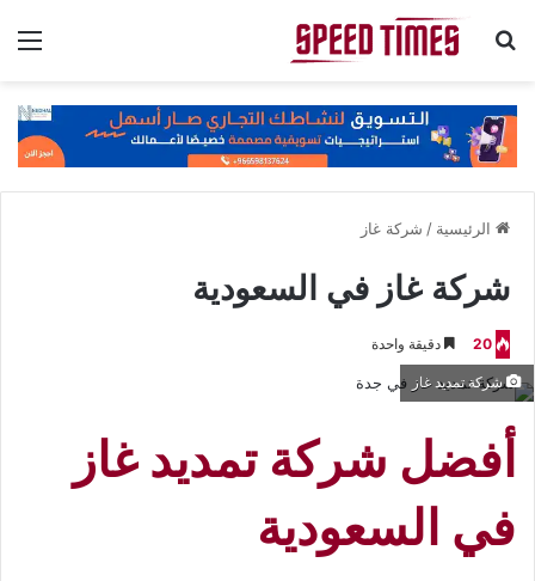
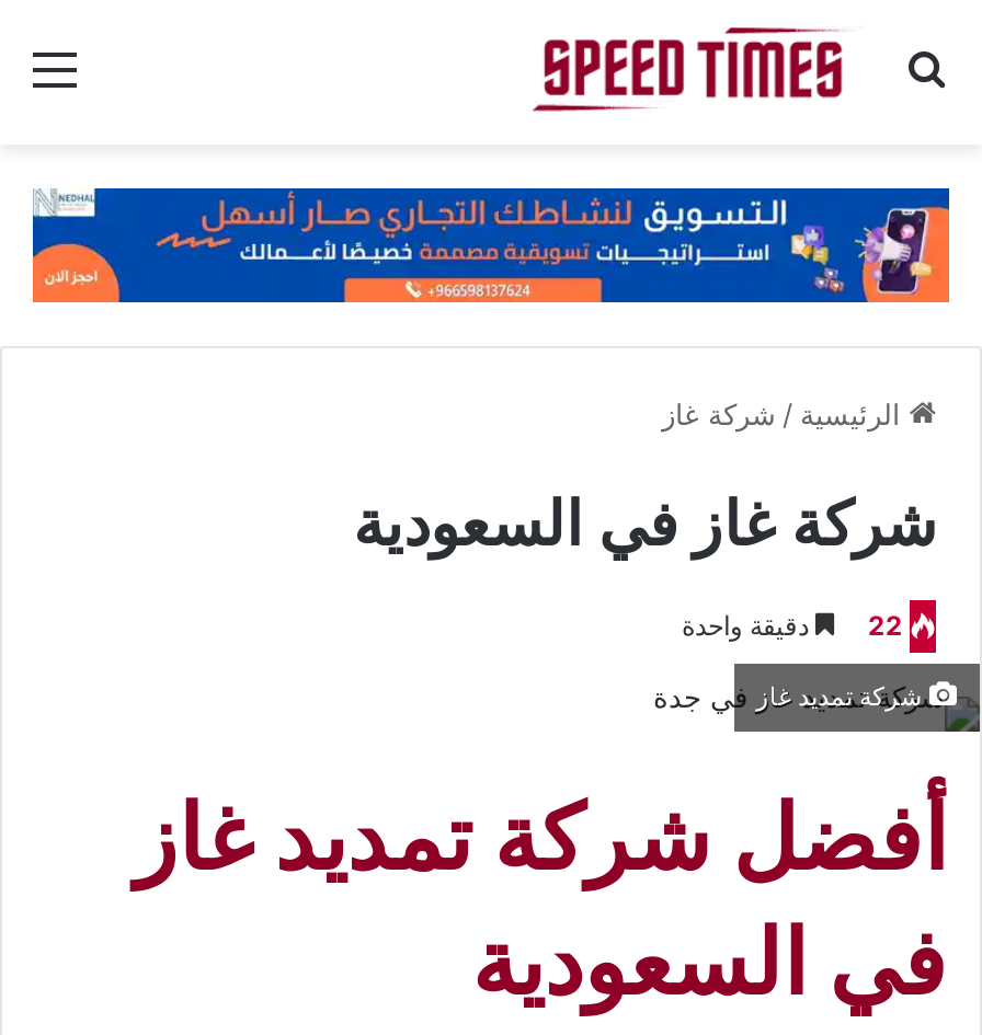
[371,335,492,353] 20 دقيقة واحدة -> [682,609,903,642] 22 دقيقة واحدة

